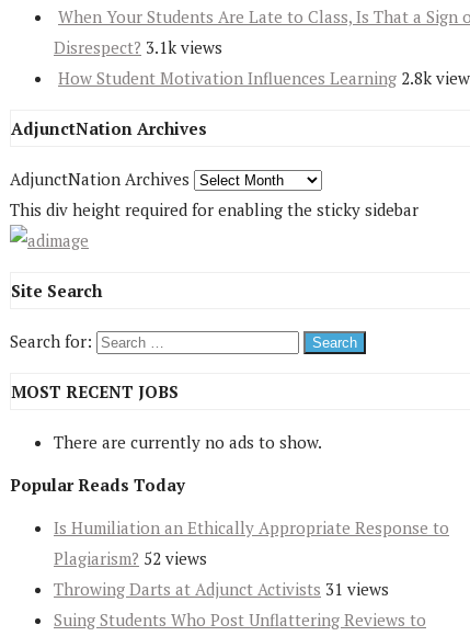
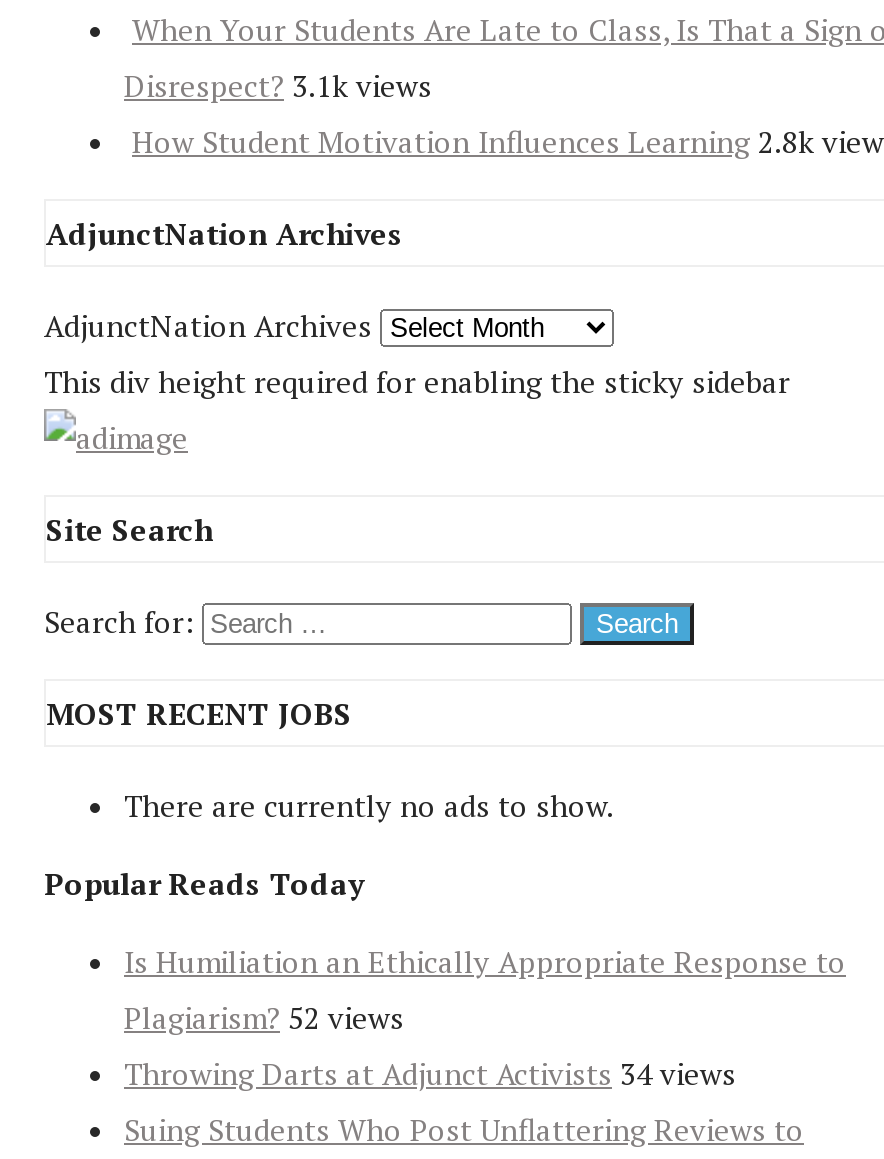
[54,578,389,600] Throwing Darts at Adjunct Activists 31 views -> [124,1054,736,1094] Throwing Darts at Adjunct Activists 34 views

